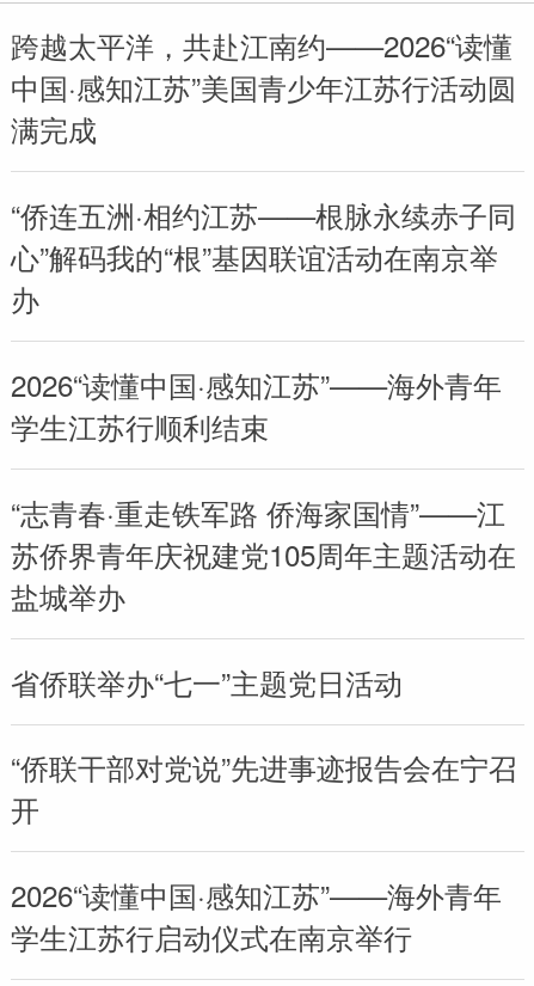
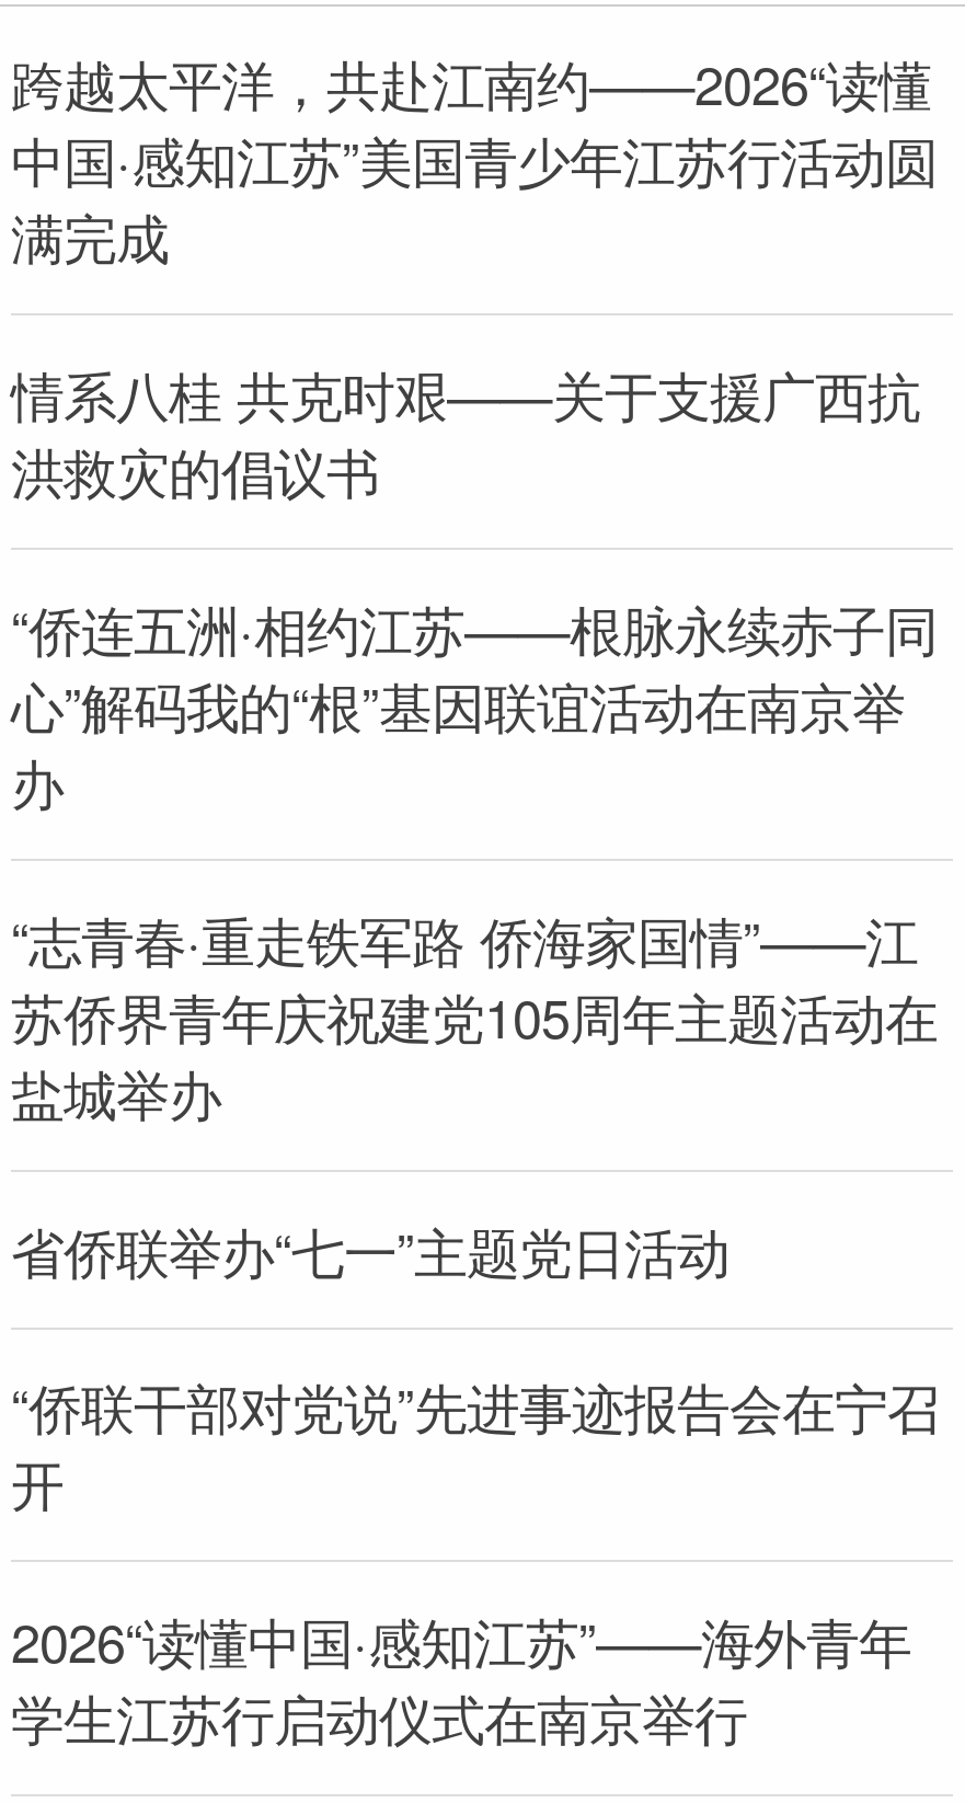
none -> [11,355,920,509] 情系八桂 共克时艰——关于支援广西抗 | 洪救灾的倡议书
moved [11,194,516,319] -> [11,589,938,819]: “侨连五洲·相约江苏——根脉永续赤子同 | 心”解码我的“根”基因联谊活动在南京举 | 办
[11,363,502,447] 2026“读懂中国·感知江苏”——海外青年 | 学生江苏行顺利结束 -> none

